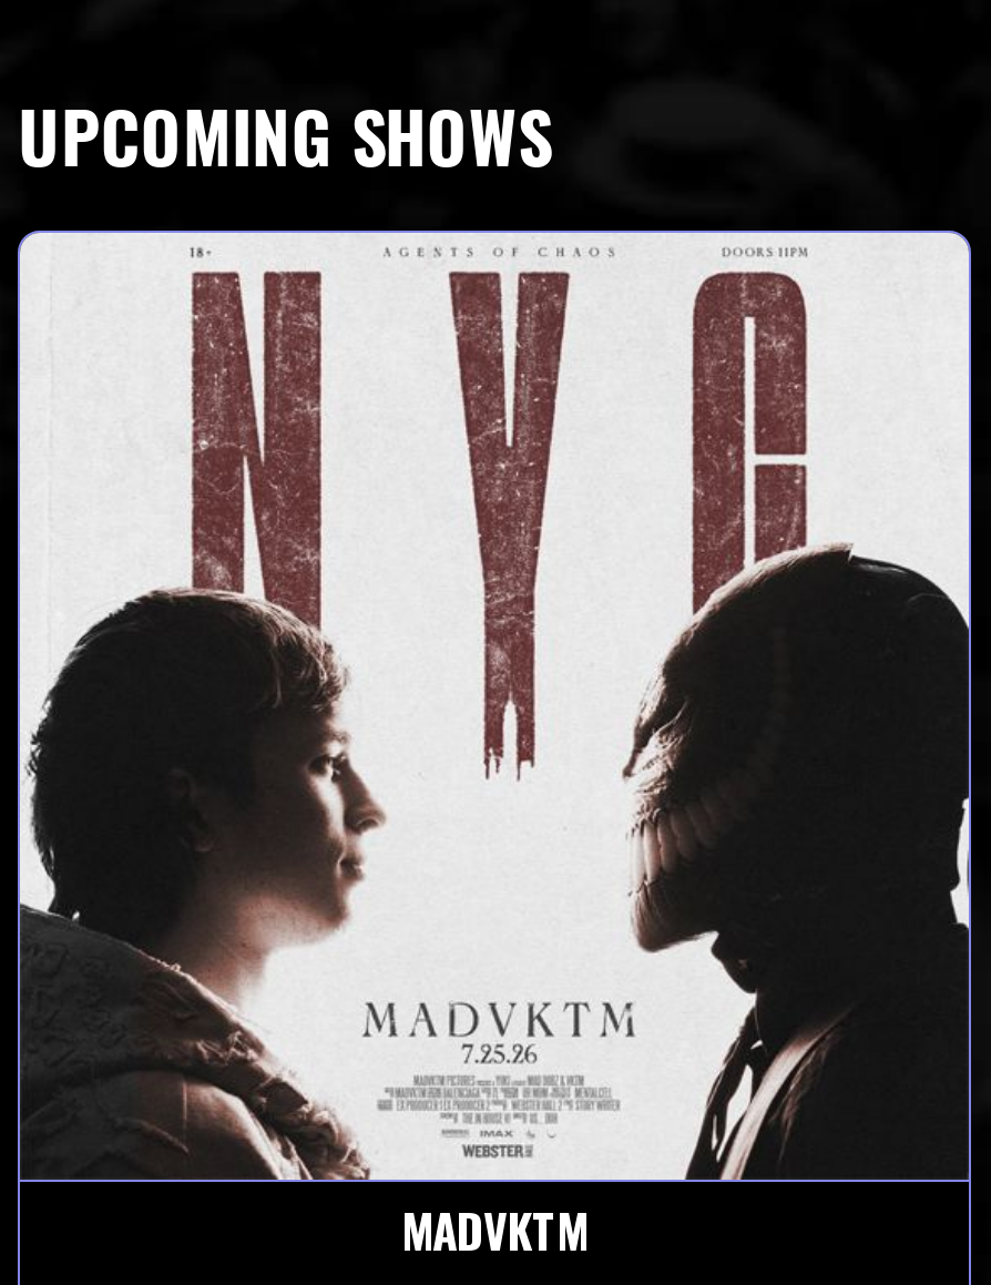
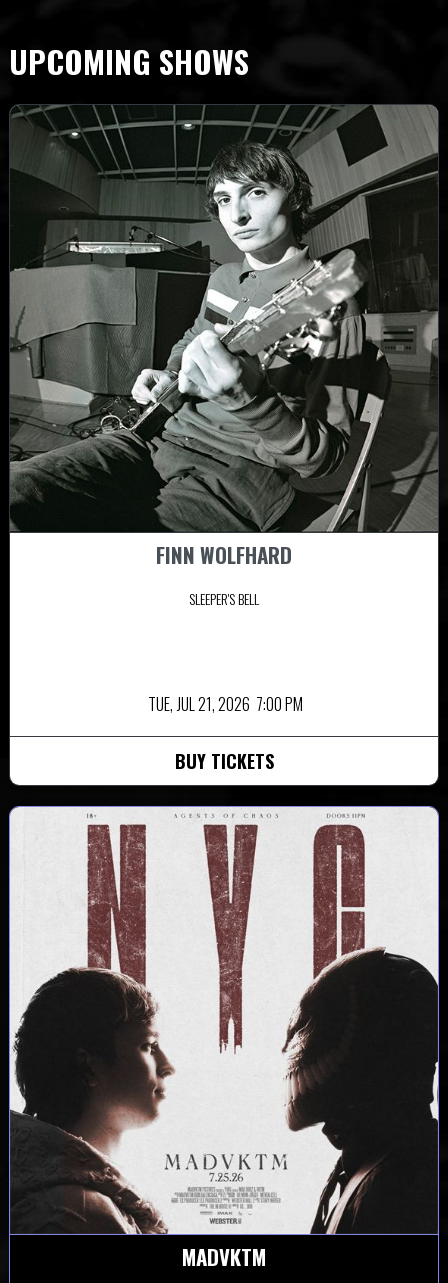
none -> [9,104,439,787] [image] | FINN WOLFHARD | SLEEPER'S BELL
none -> [147,692,302,774] TUE, JUL 21, 2026 7:00 PM | BUY TICKETS

